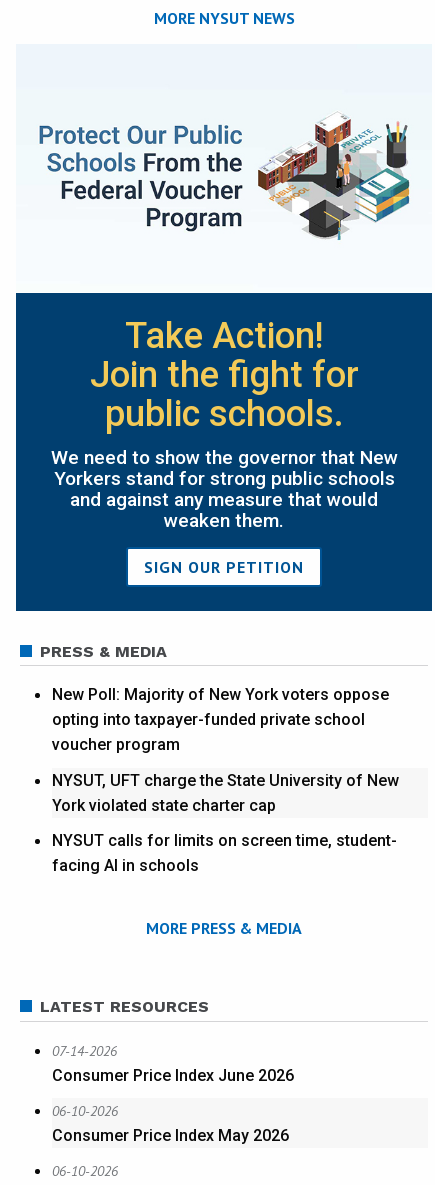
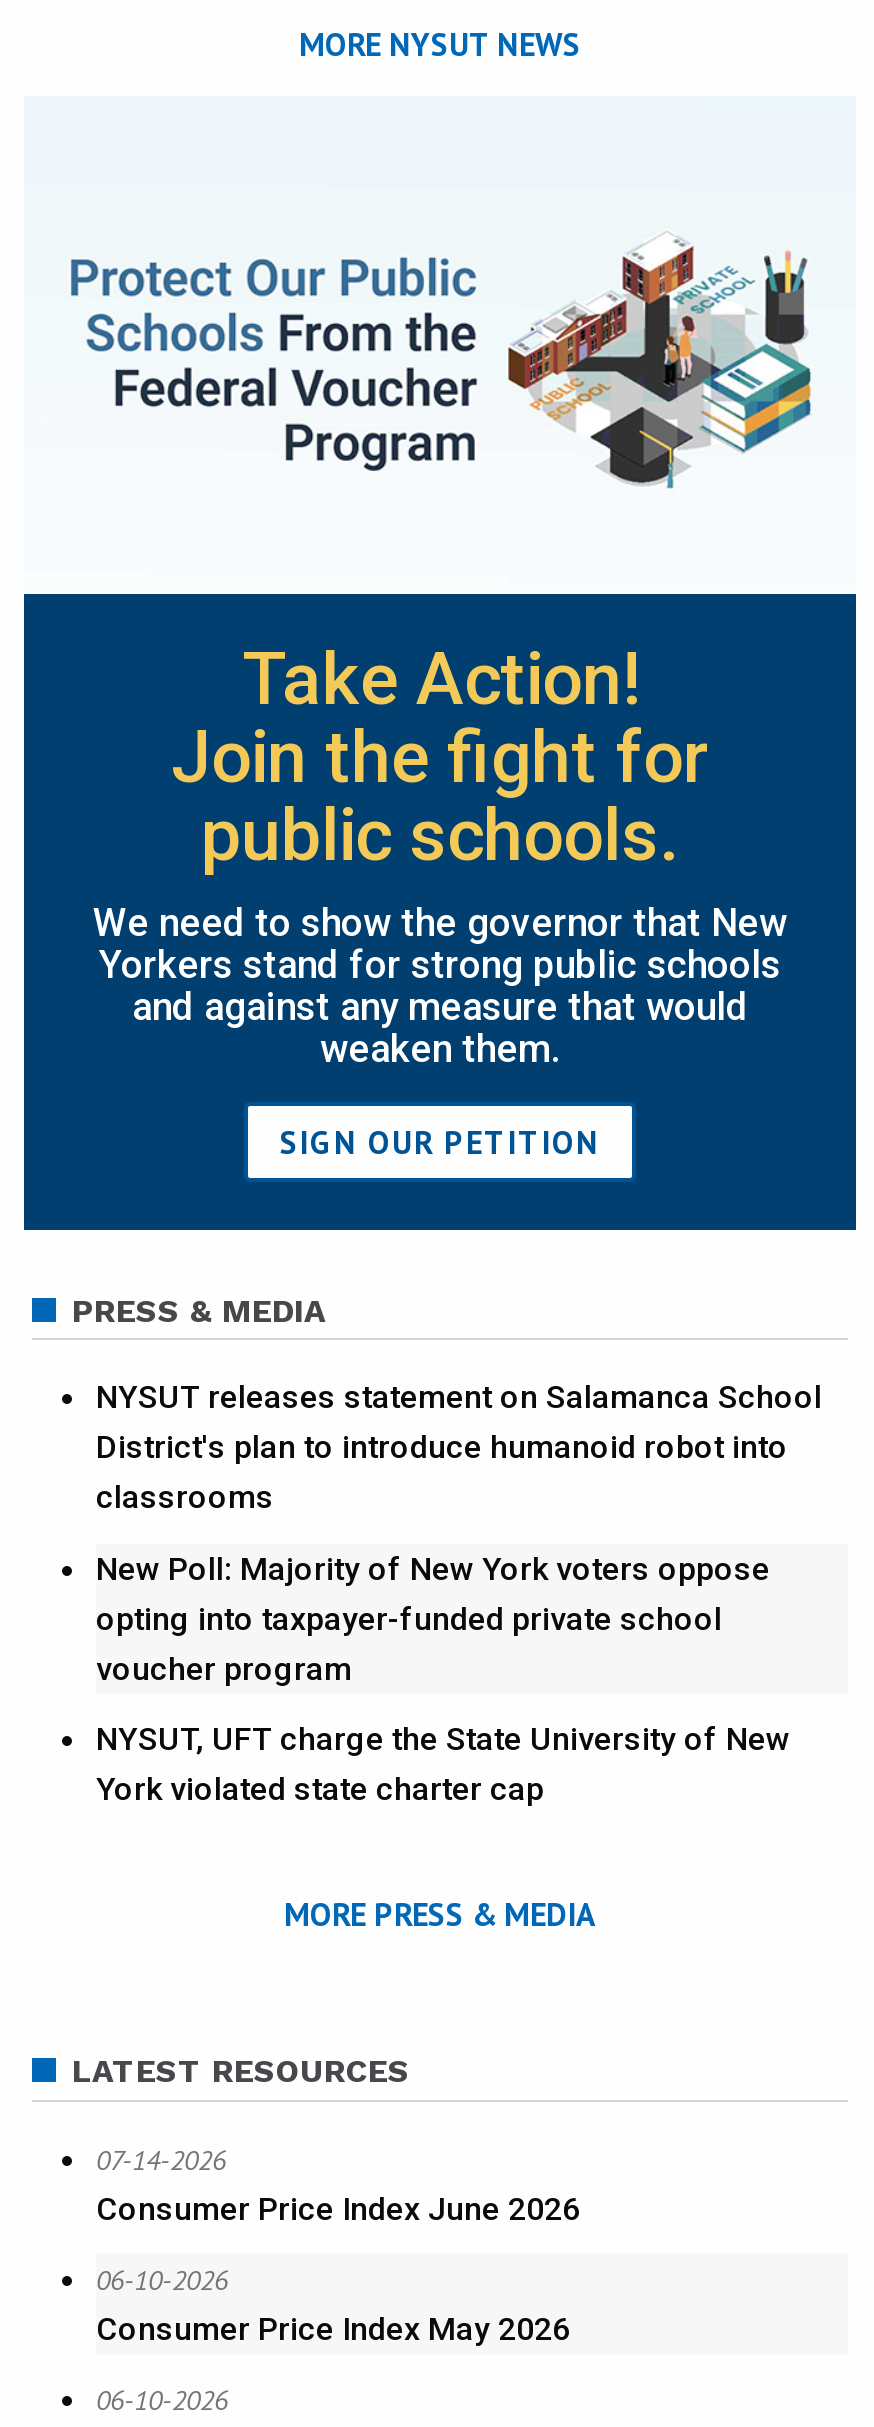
none -> [96,1379,822,1517] NYSUT releases statement on Salamanca School | District's plan to introduce humanoid robot into | classrooms
moved [52,685,399,815] -> [96,1549,790,1808]: New Poll: Majority of New York voters oppose | opting into taxpayer-funded private school | voucher program | NYSUT, UFT charge the State University of New | York violated state charter cap
[52,831,397,875] NYSUT calls for limits on screen time, student- | facing AI in schools -> none

